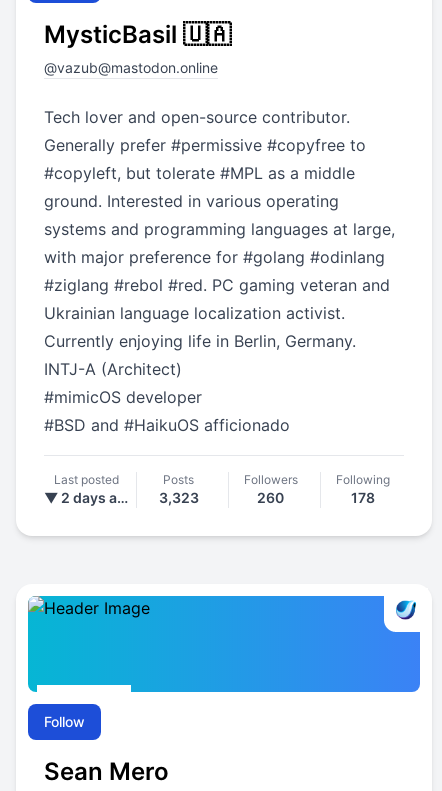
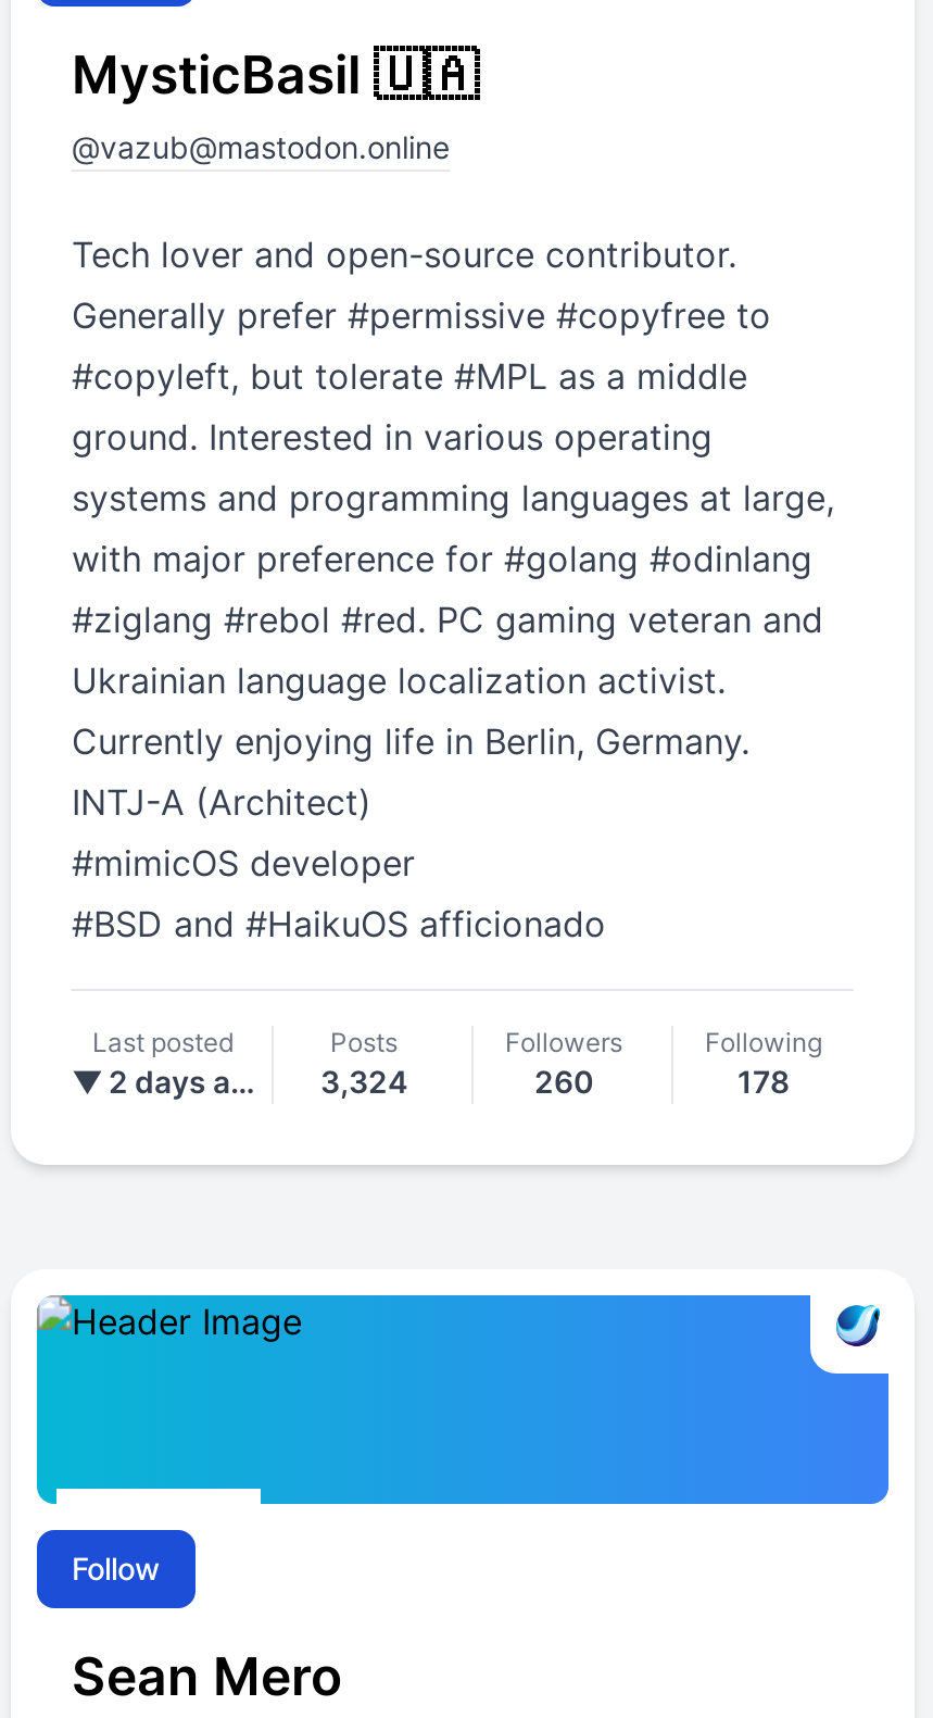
[158,489,198,506] 3,323 -> [320,1063,407,1100] 3,324

